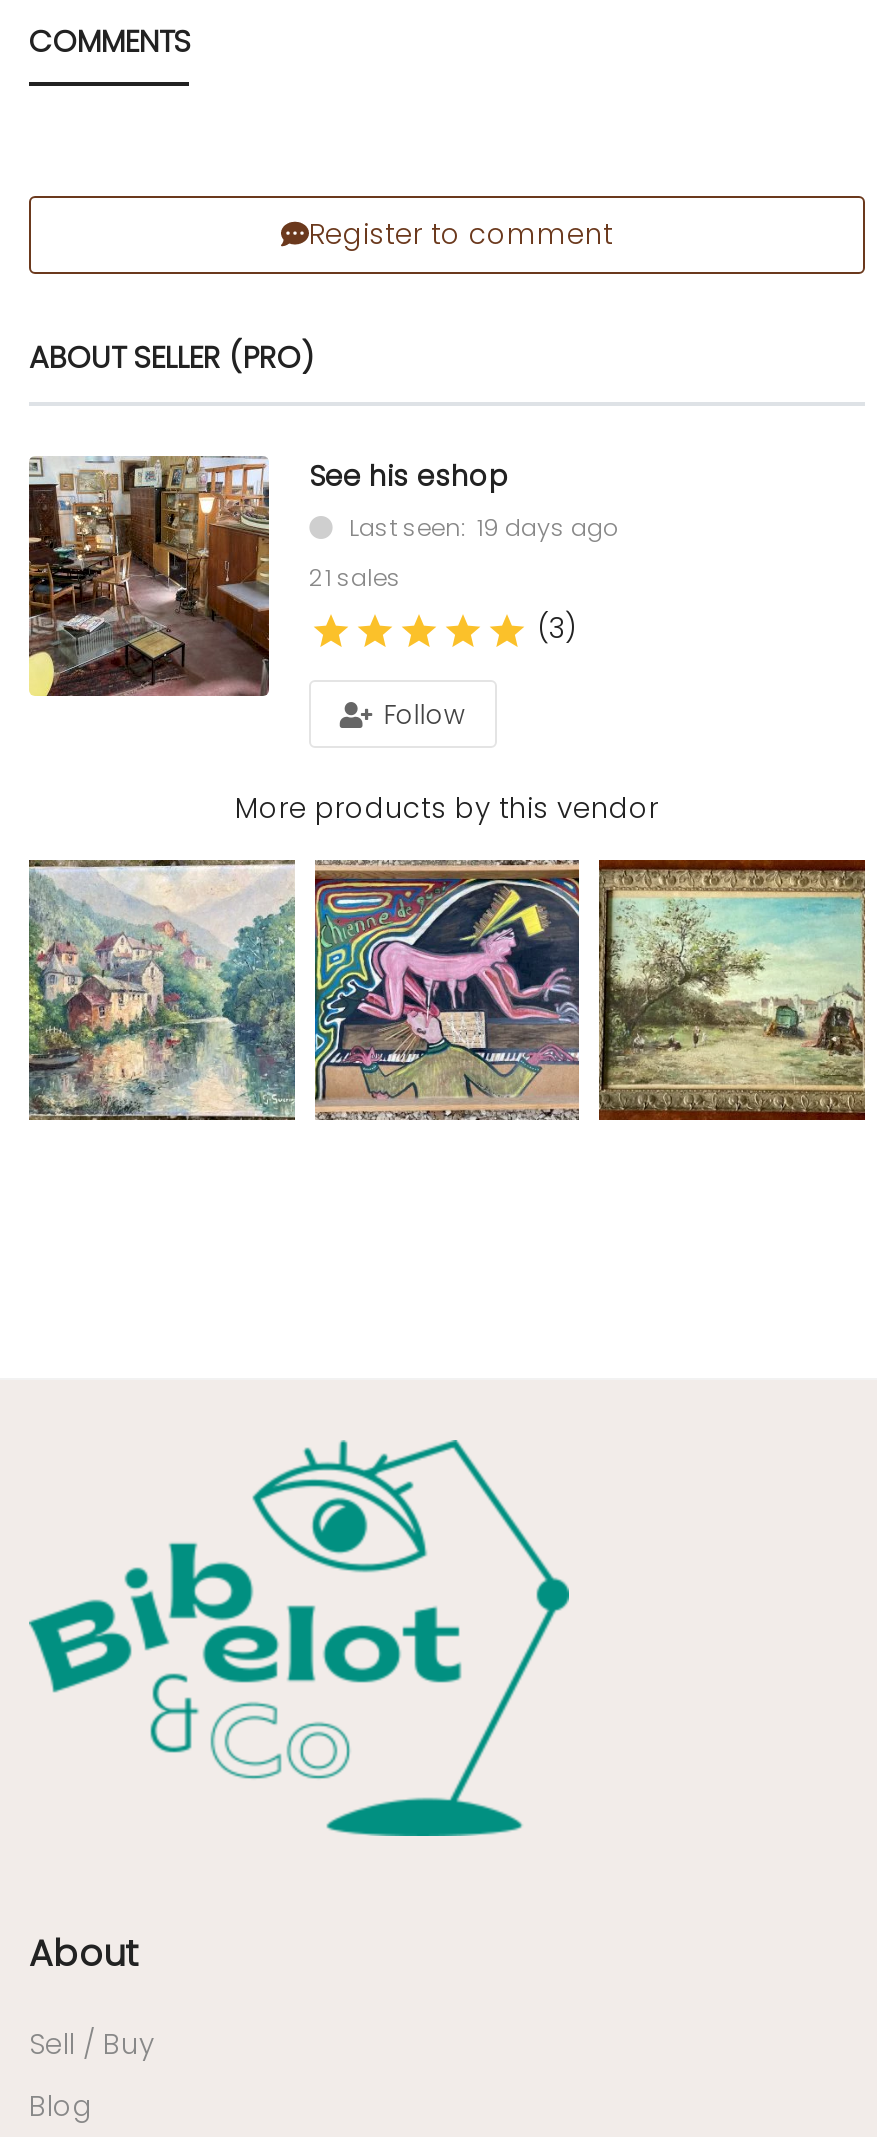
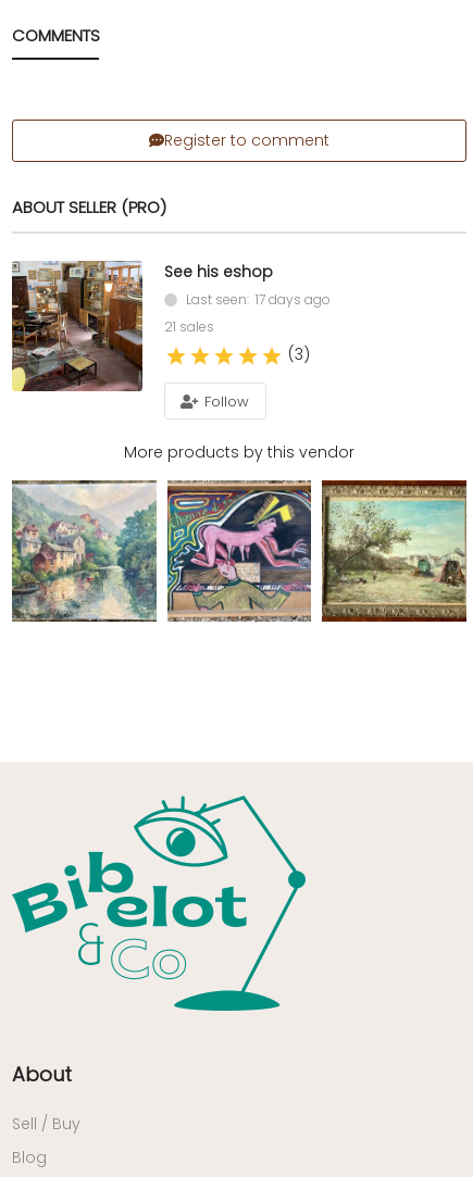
[343,510,619,544] Last seen: 19 days ago -> [183,290,331,309] Last seen: 17 days ago

